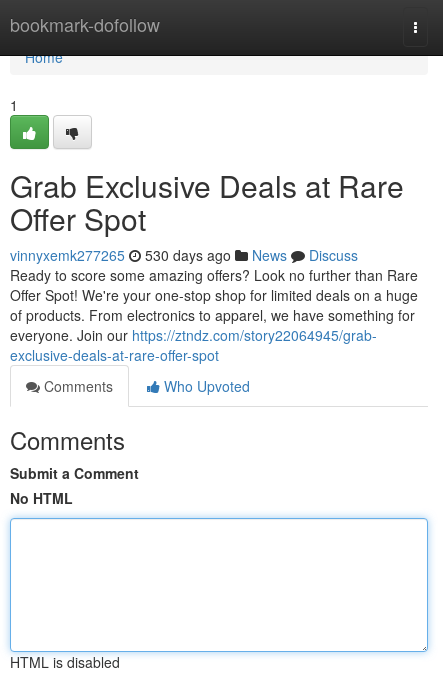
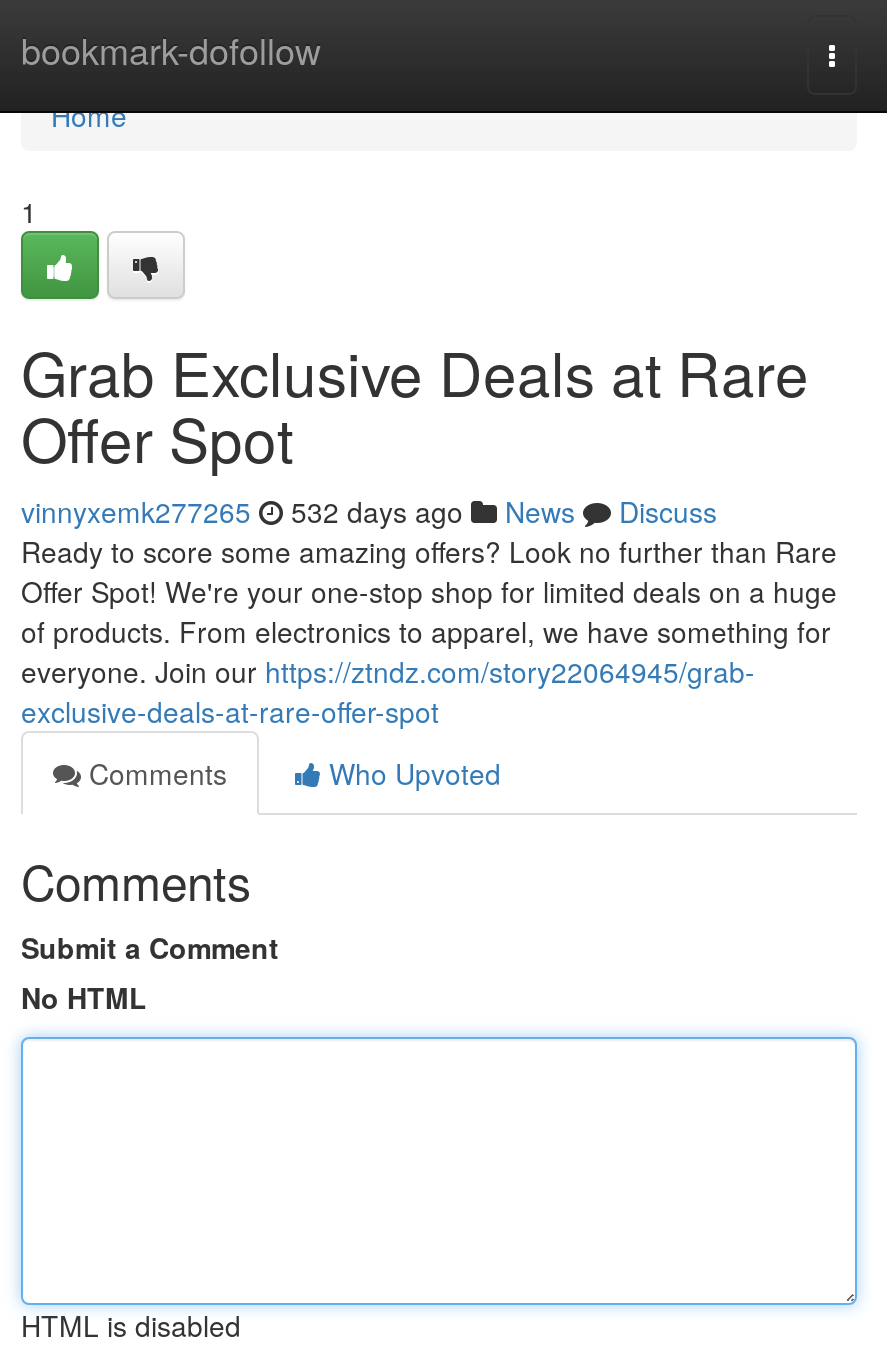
[10,245,358,265] vinnyxemk277265 530 days ago News Discuss -> [21,491,717,531] vinnyxemk277265 532 days ago News Discuss

